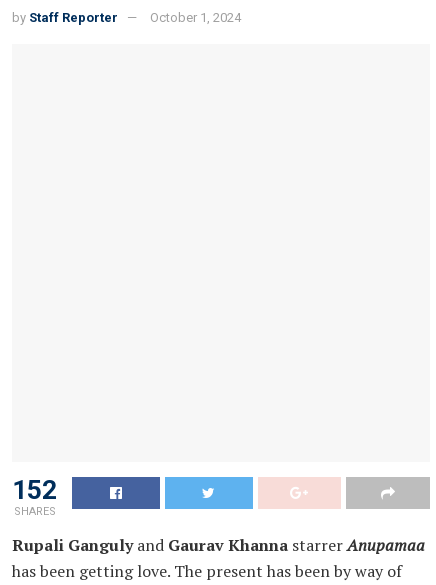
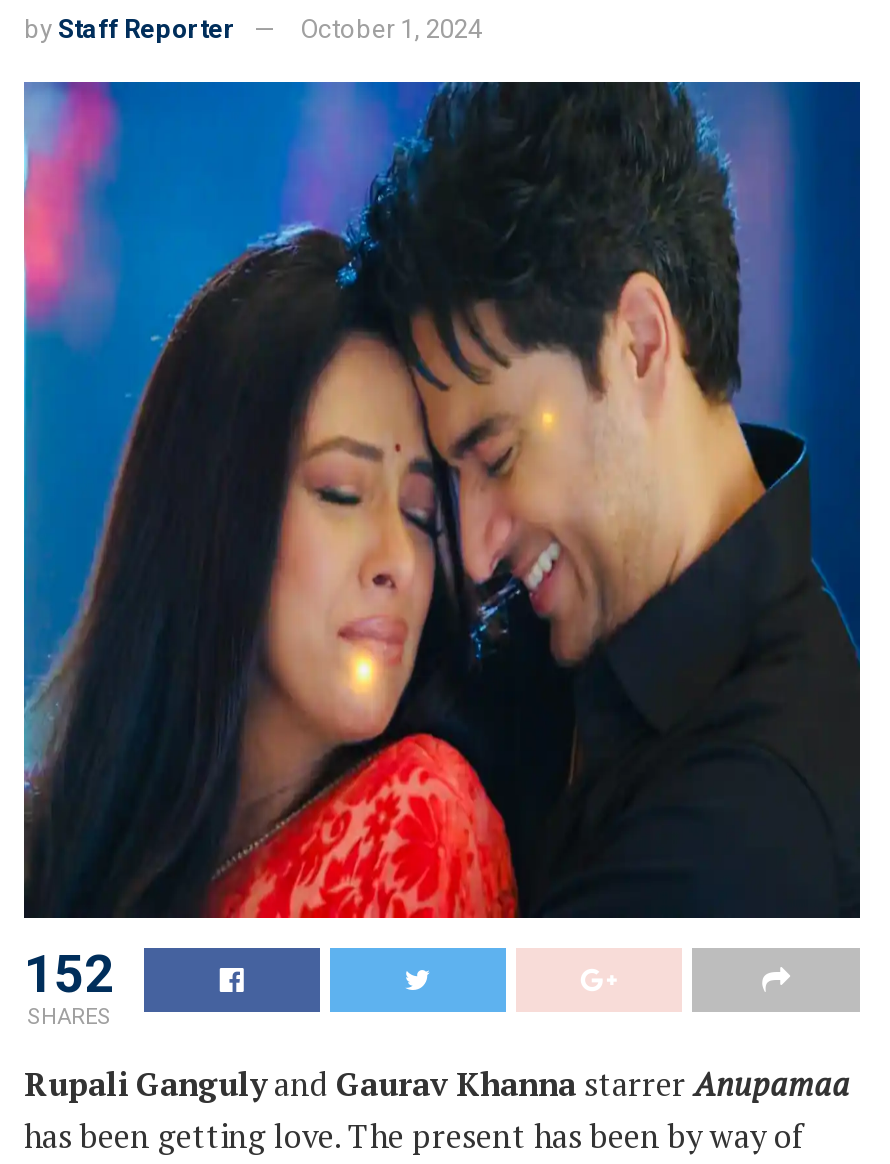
none -> [22,80,862,920] [image]

